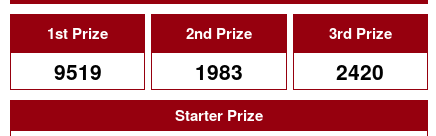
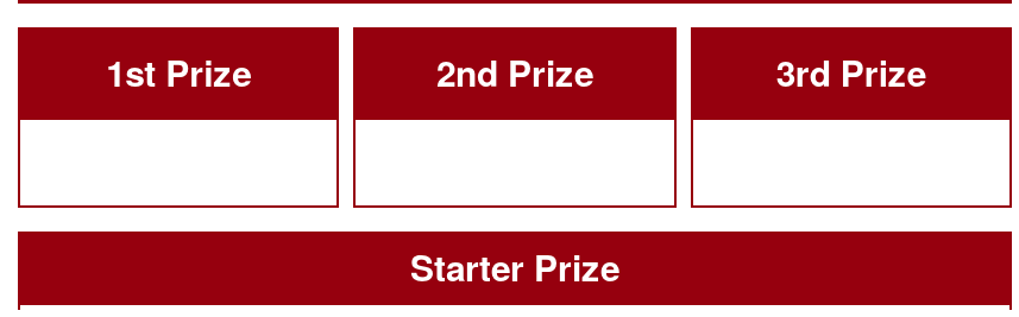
[54,56,102,86] 9519 -> none
[195,56,243,86] 1983 -> none
[336,56,384,86] 2420 -> none

